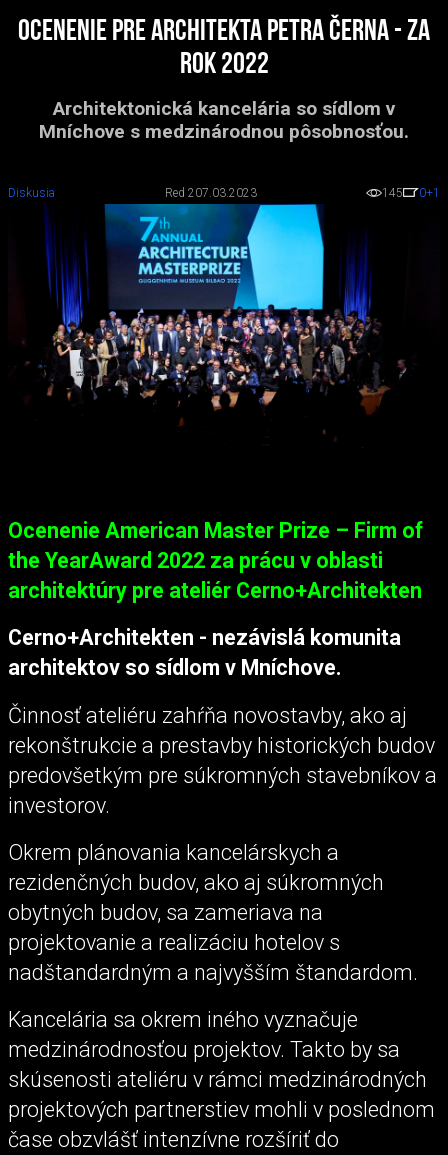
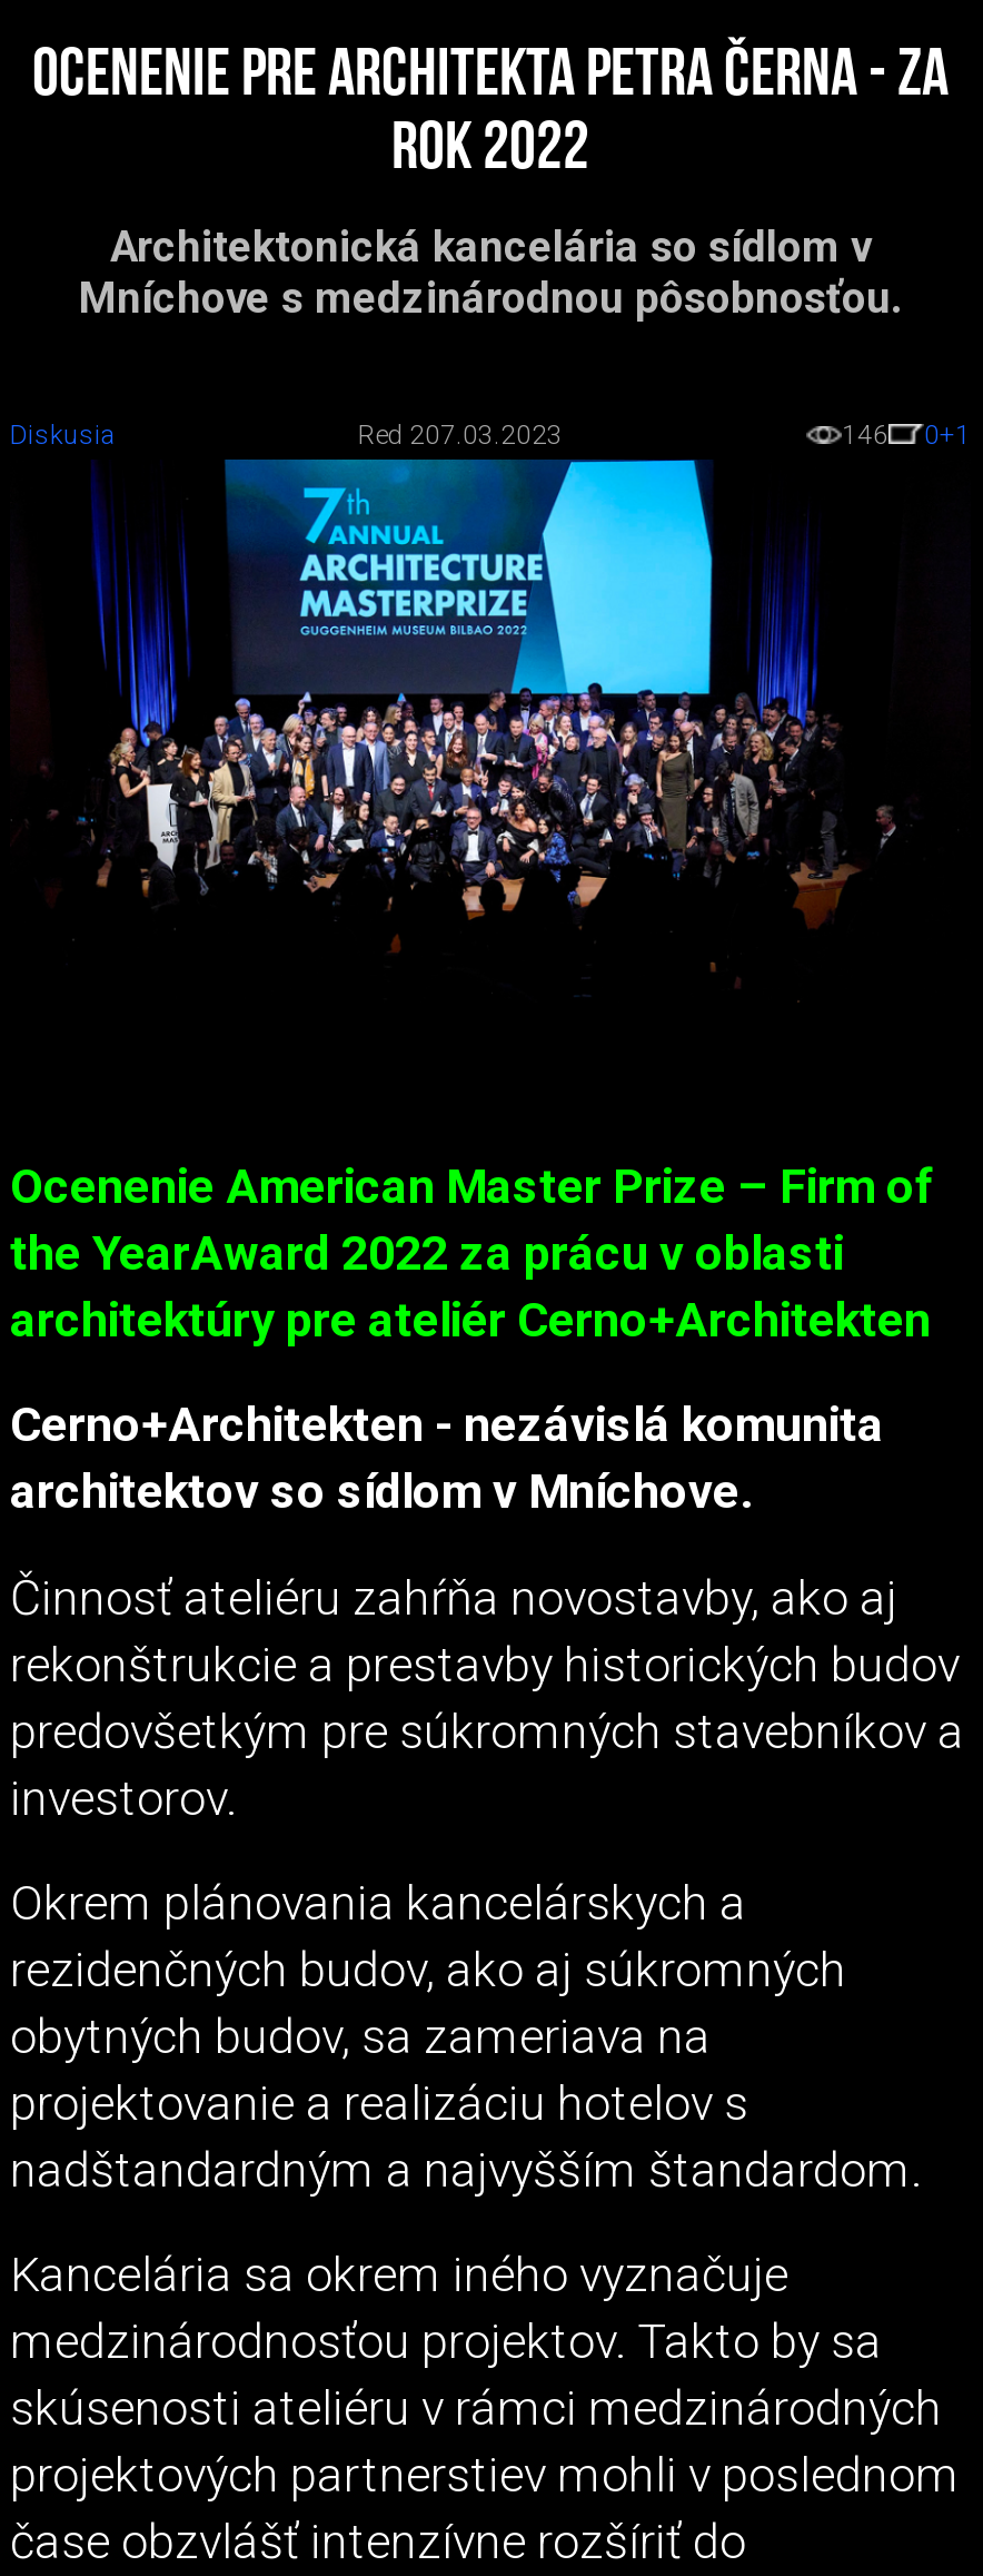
[382,186,440,200] 145 0+1 -> [842,420,971,452] 146 0+1

